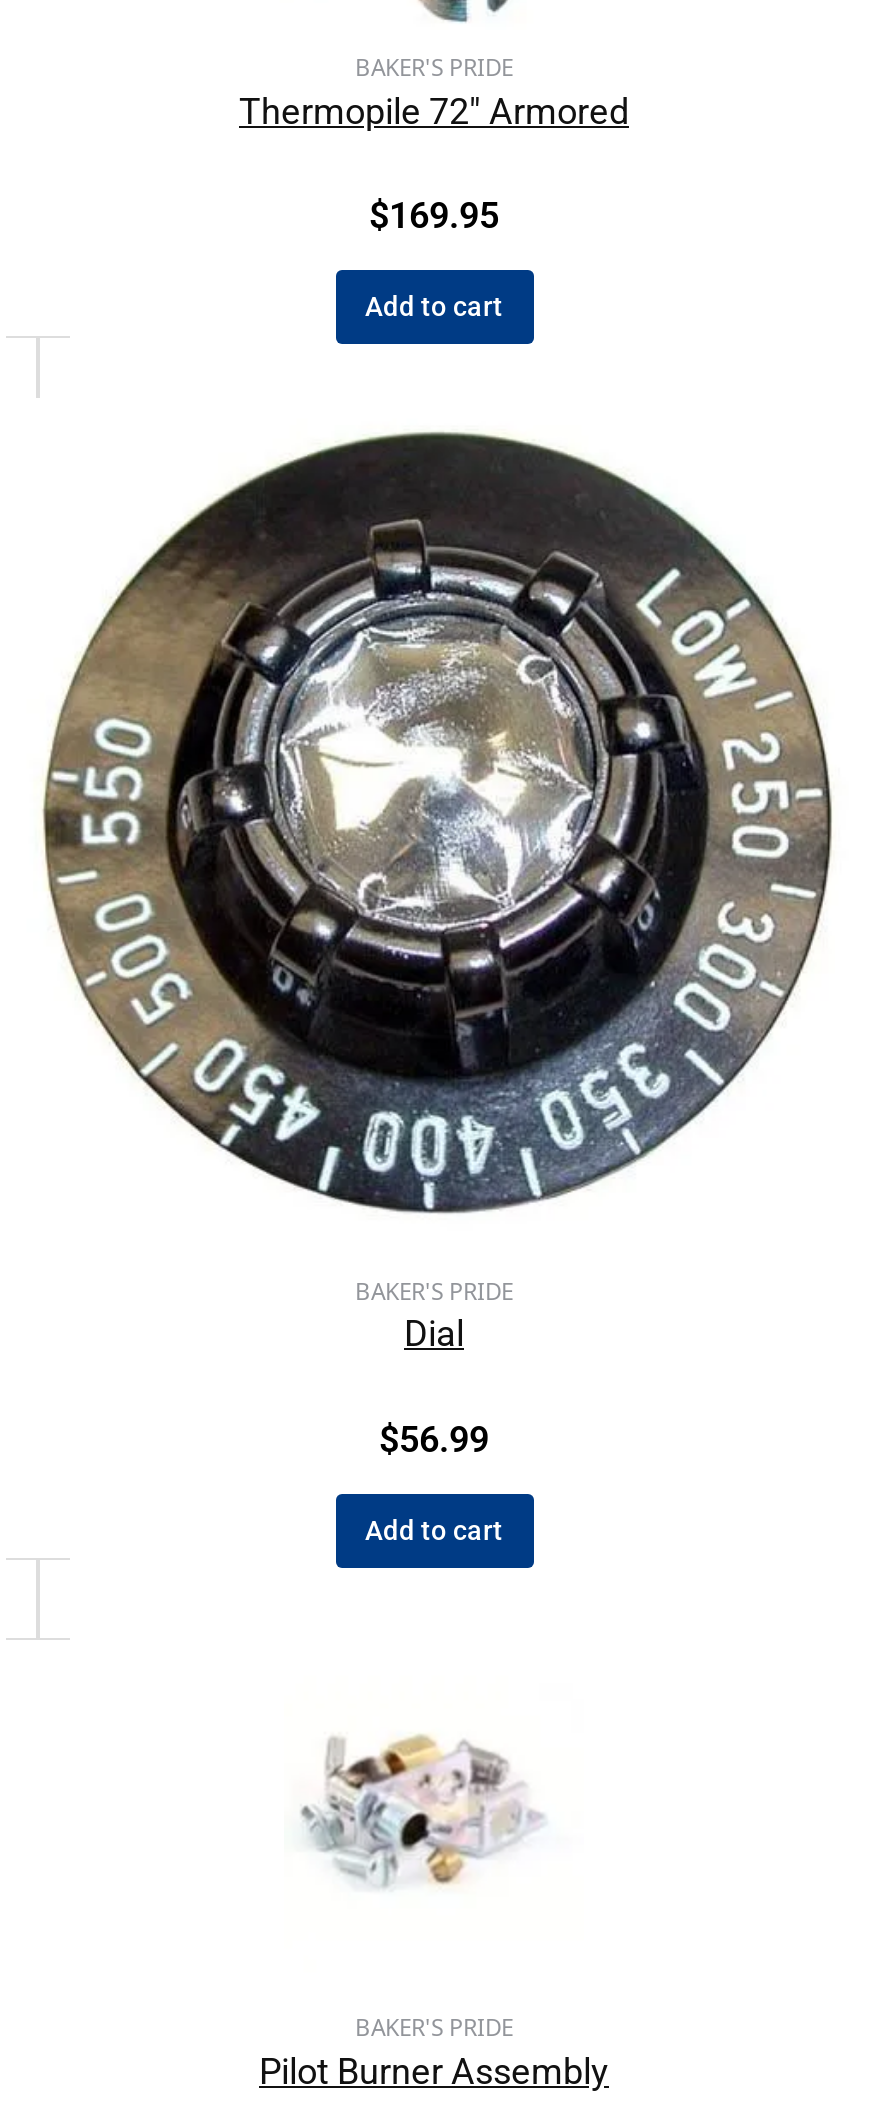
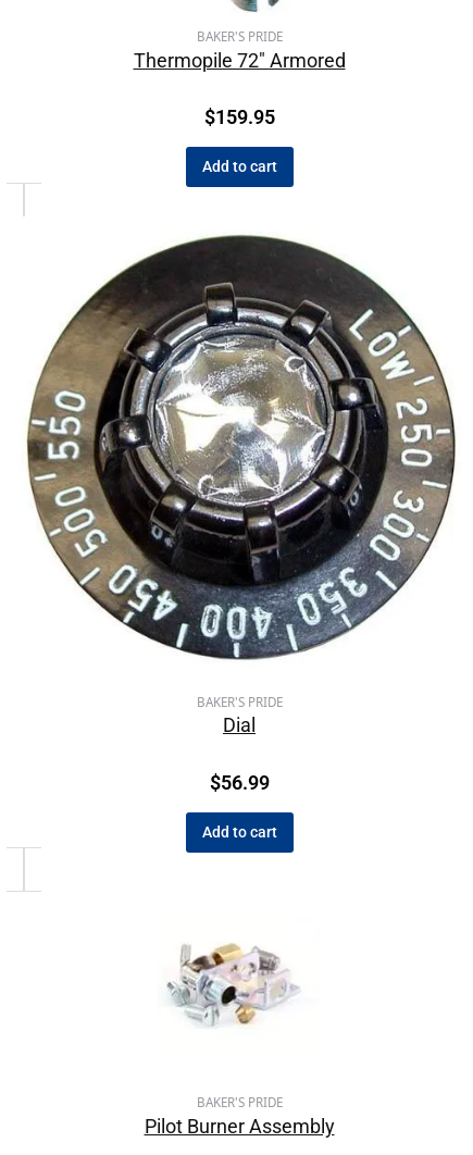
[369,194,499,236] $169.95 -> [204,105,275,128] $159.95

